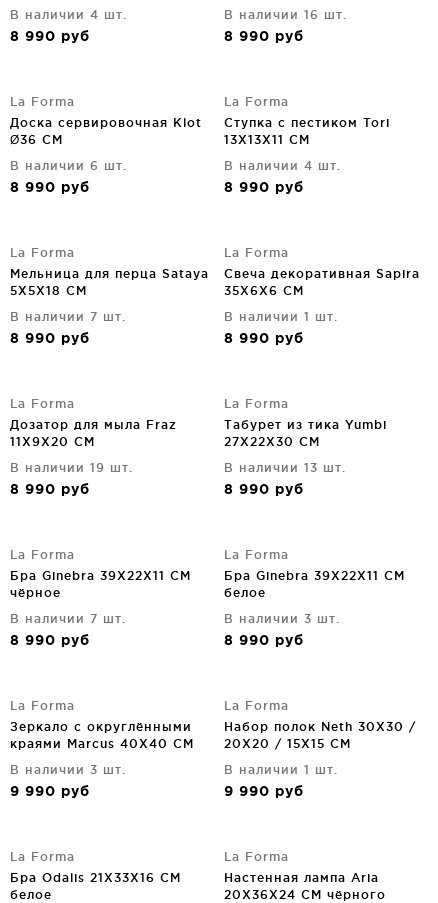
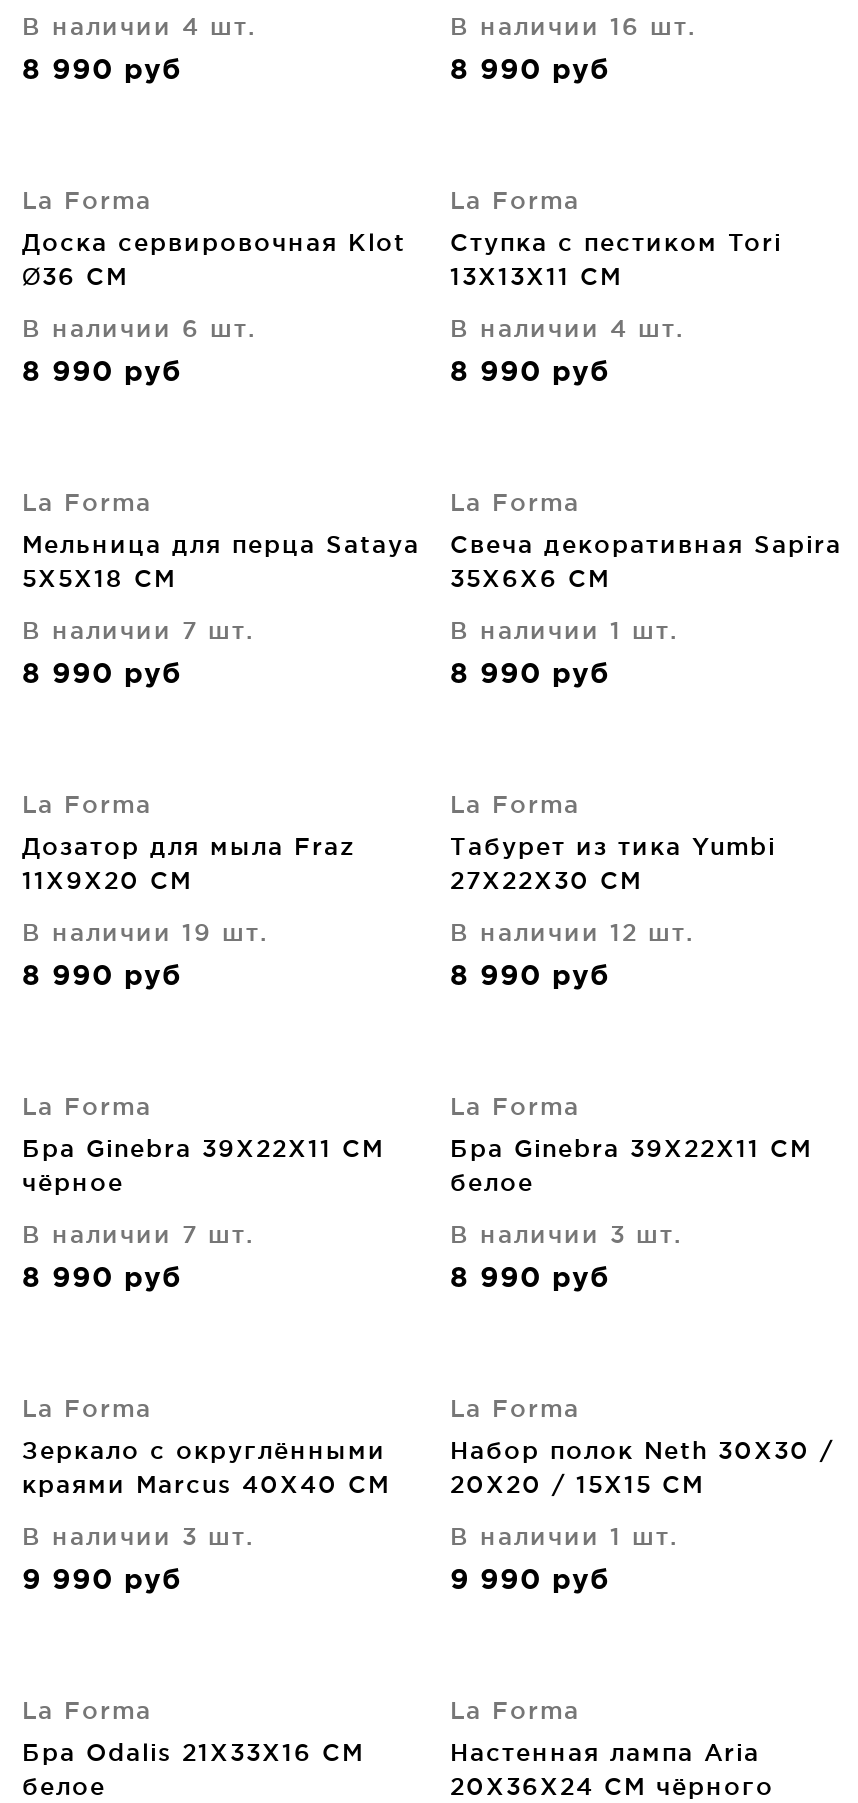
[224,461,346,474] В наличии 13 шт. -> [450,919,694,945] В наличии 12 шт.

